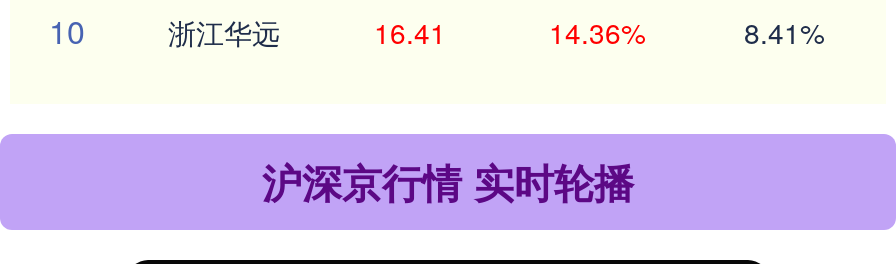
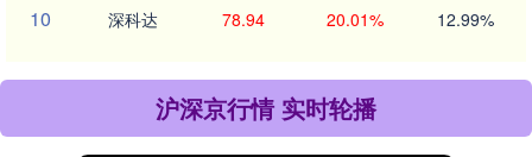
[168,12,824,52] 浙江华远 | 16.41 | 14.36% | 8.41% -> [108,7,494,31] 深科达 | 78.94 | 20.01% | 12.99%

